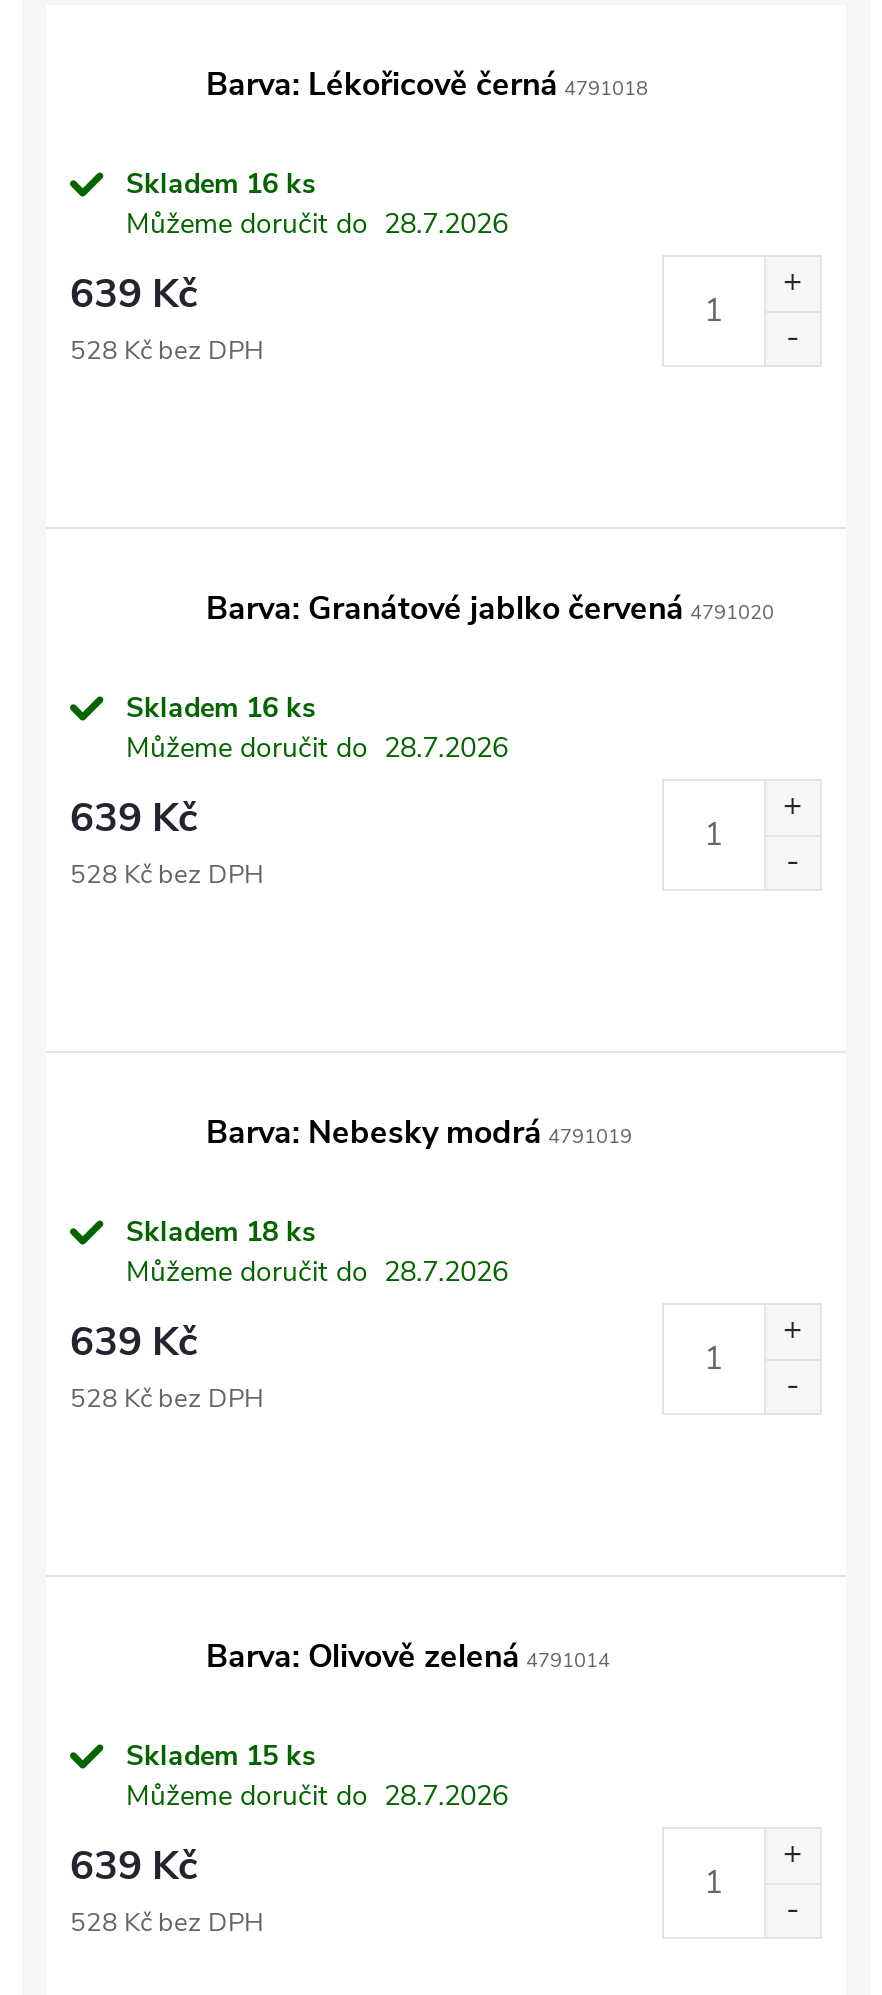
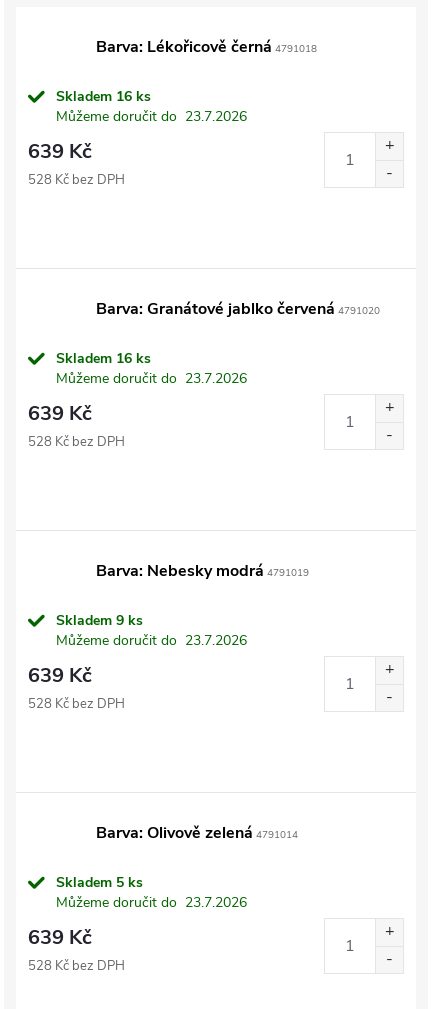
[126,205,508,243] Můžeme doručit do 28.7.2026 -> [56,107,247,126] Můžeme doručit do 23.7.2026
[126,729,508,767] Můžeme doručit do 28.7.2026 -> [56,369,247,388] Můžeme doručit do 23.7.2026
[126,1213,316,1251] Skladem 18 ks -> [56,611,143,630] Skladem 9 ks
[126,1253,508,1291] Můžeme doručit do 28.7.2026 -> [56,631,247,650] Můžeme doručit do 23.7.2026
[126,1737,316,1775] Skladem 15 ks -> [56,873,143,892] Skladem 5 ks
[126,1777,508,1815] Můžeme doručit do 28.7.2026 -> [56,893,247,912] Můžeme doručit do 23.7.2026

